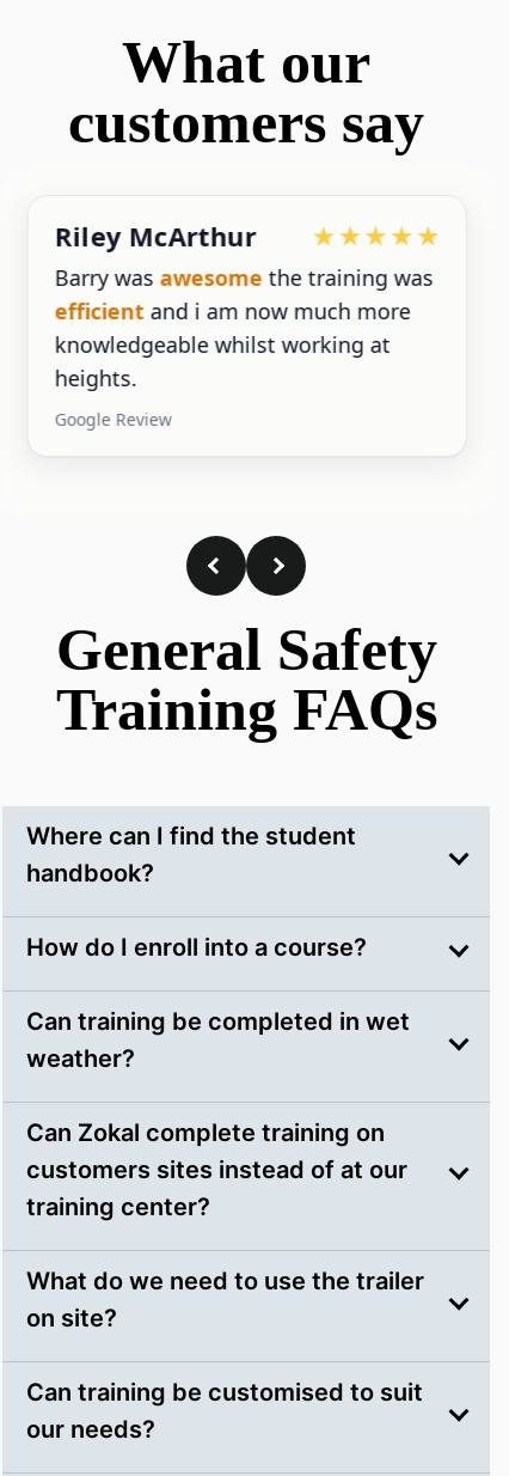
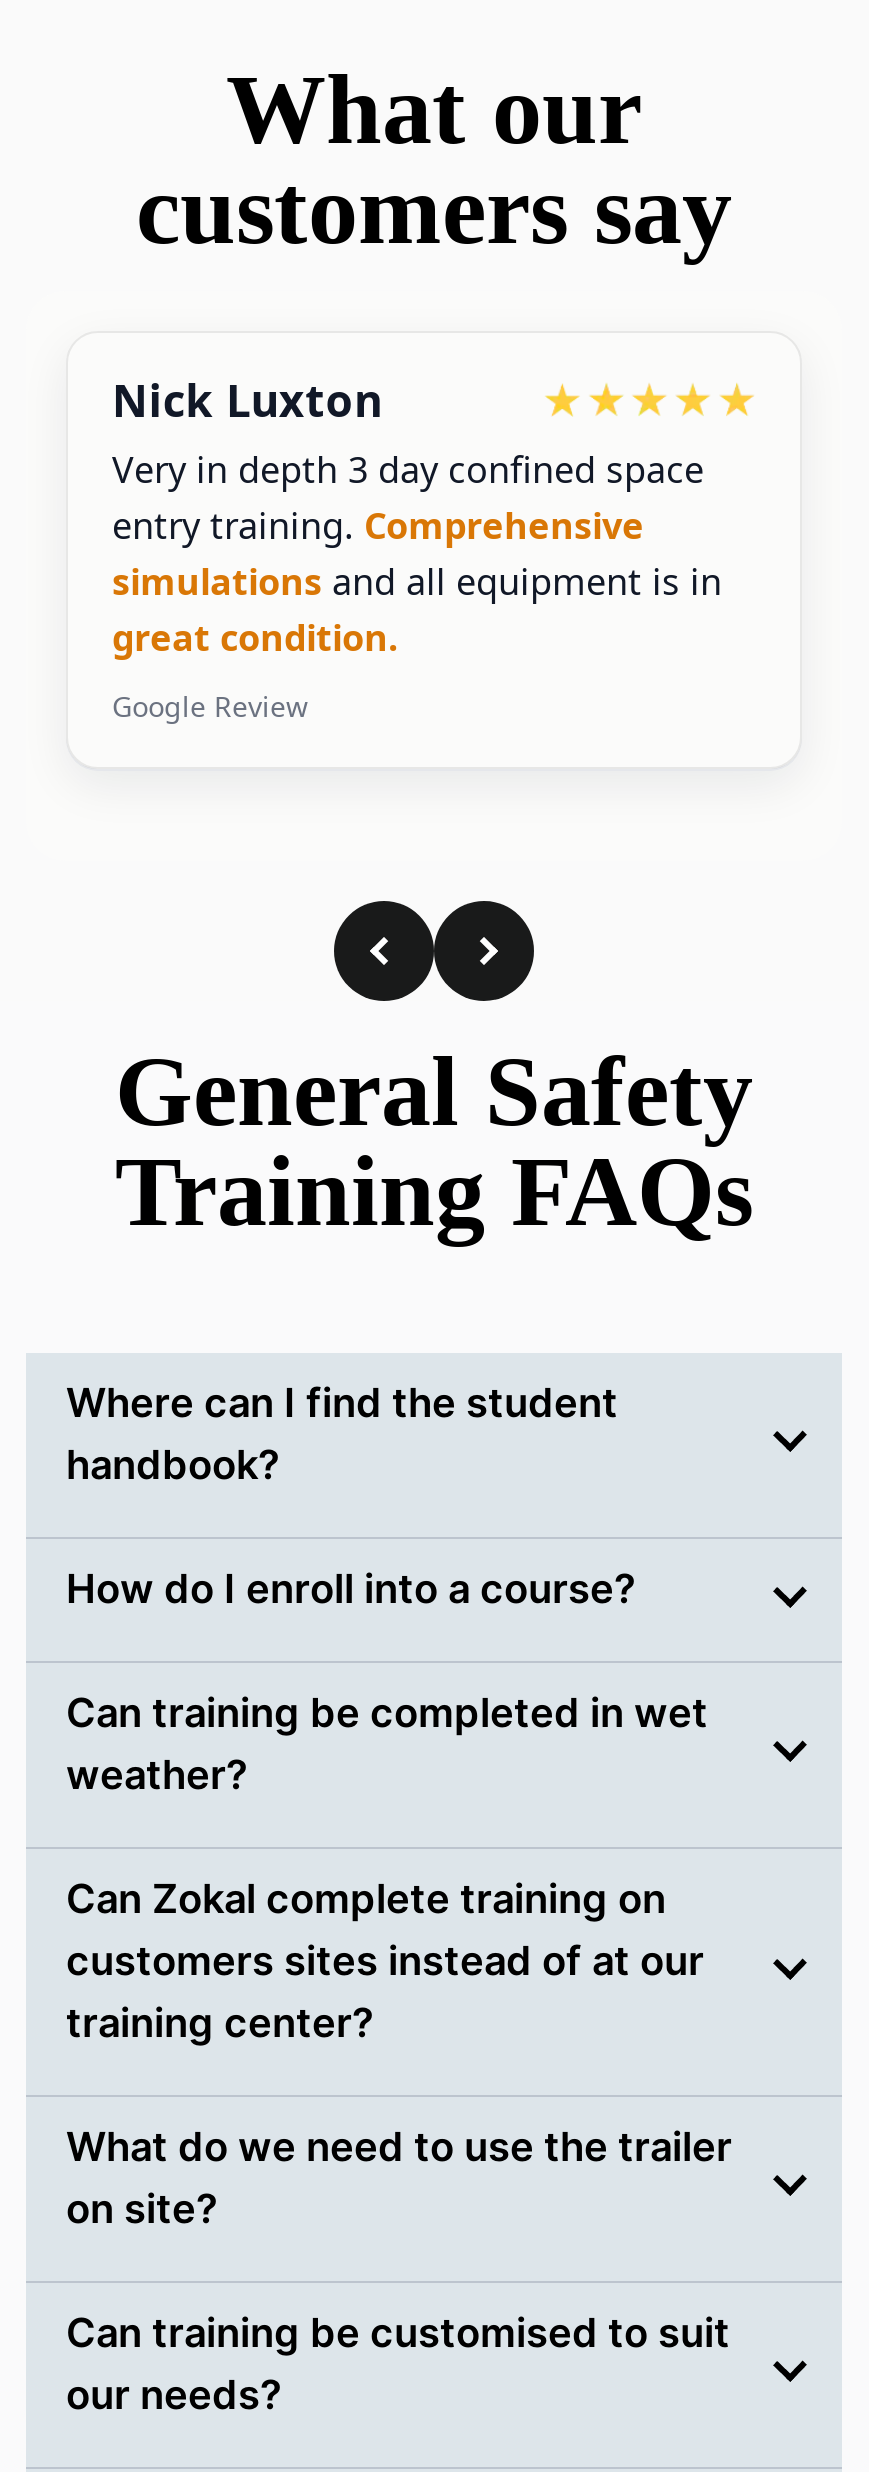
[54,218,433,392] Riley McArthur | Barry was awesome the training was | efficient and i am now much more | knowledgeable whilst working at | heights. -> [112,369,722,661] Nick Luxton | Very in depth 3 day confined space | entry training. Comprehensive | simulations and all equipment is in | great condition.

